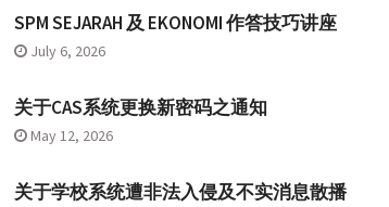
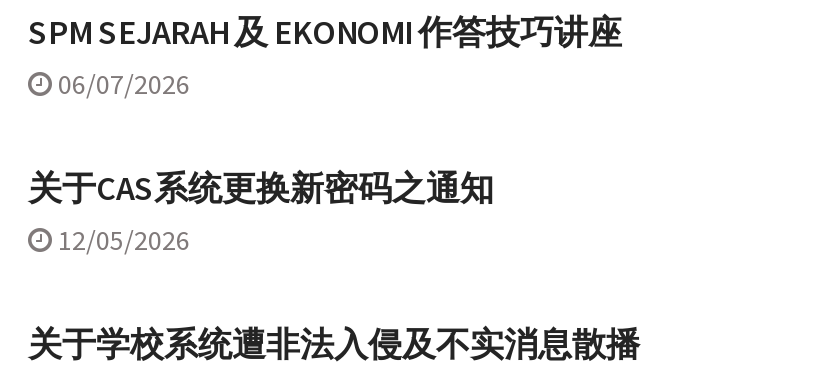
[30,41,105,60] July 6, 2026 -> [58,65,190,101] 06/07/2026
[30,125,113,145] May 12, 2026 -> [58,221,190,257] 12/05/2026

